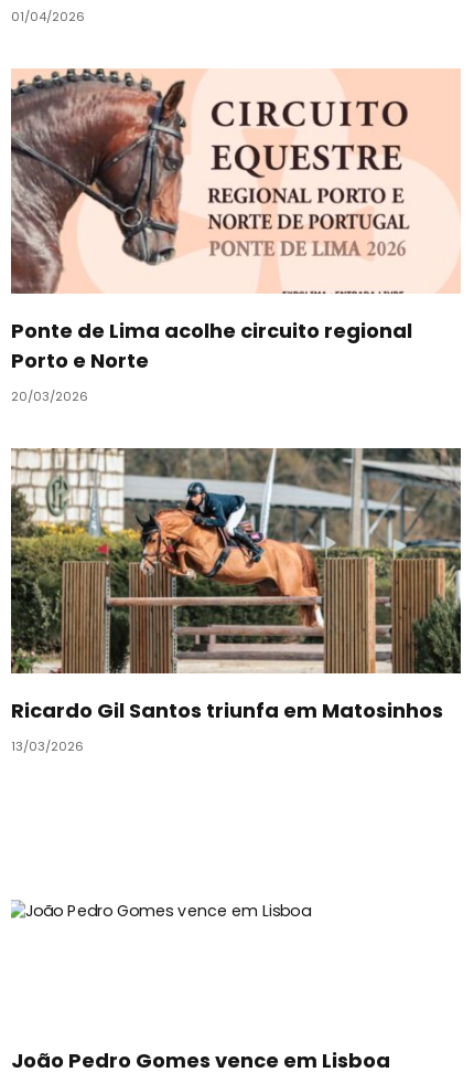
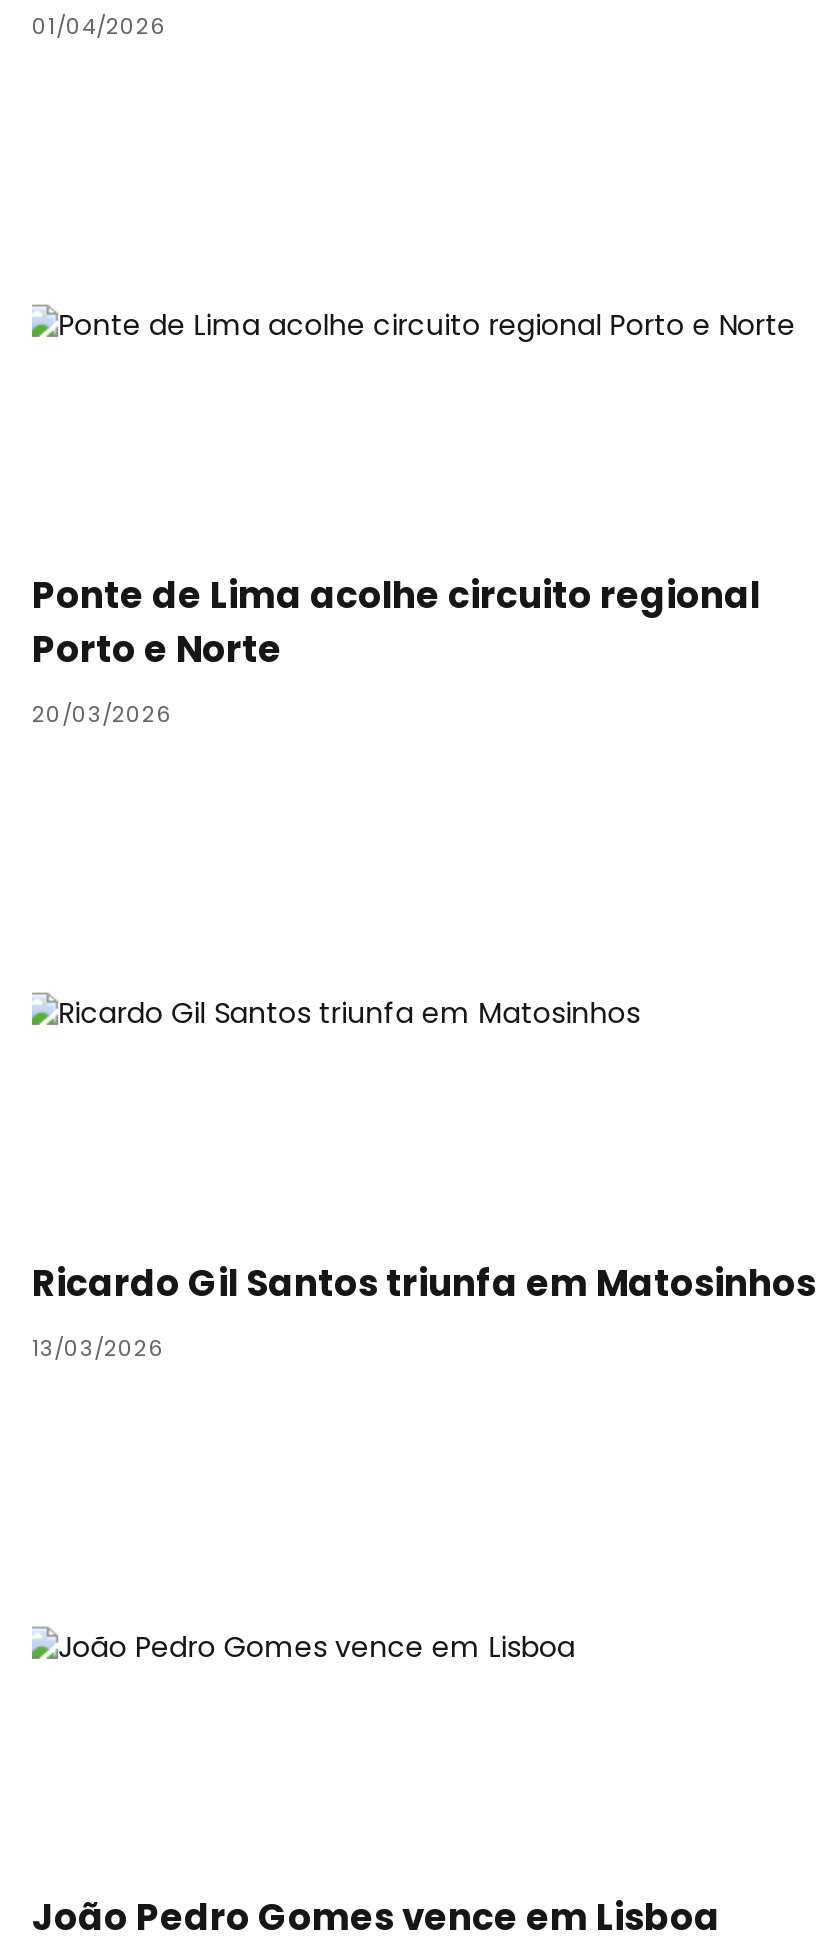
[10,67,461,295] [image] -> none
[10,447,462,675] [image] -> none

